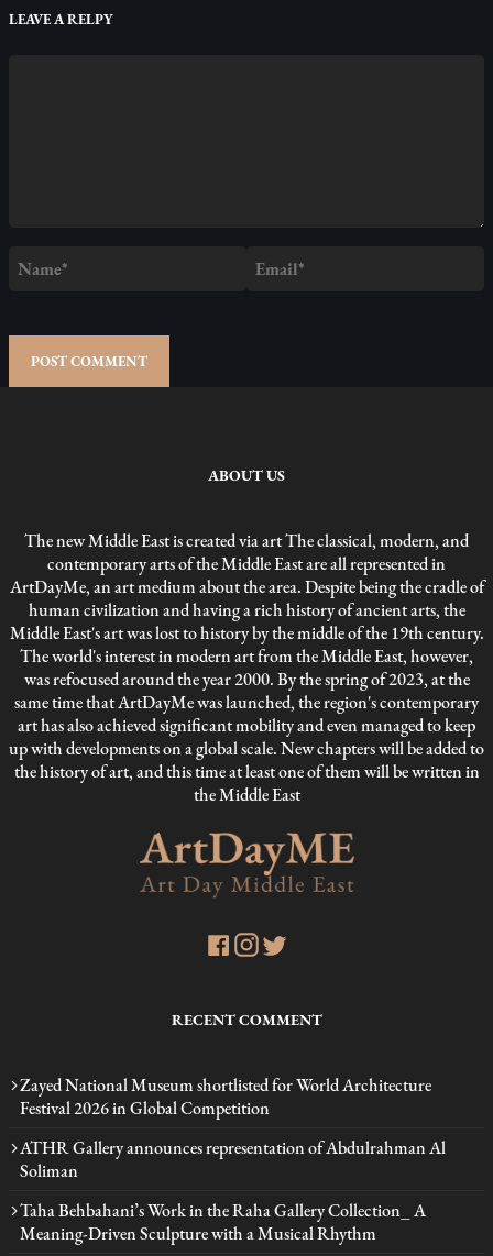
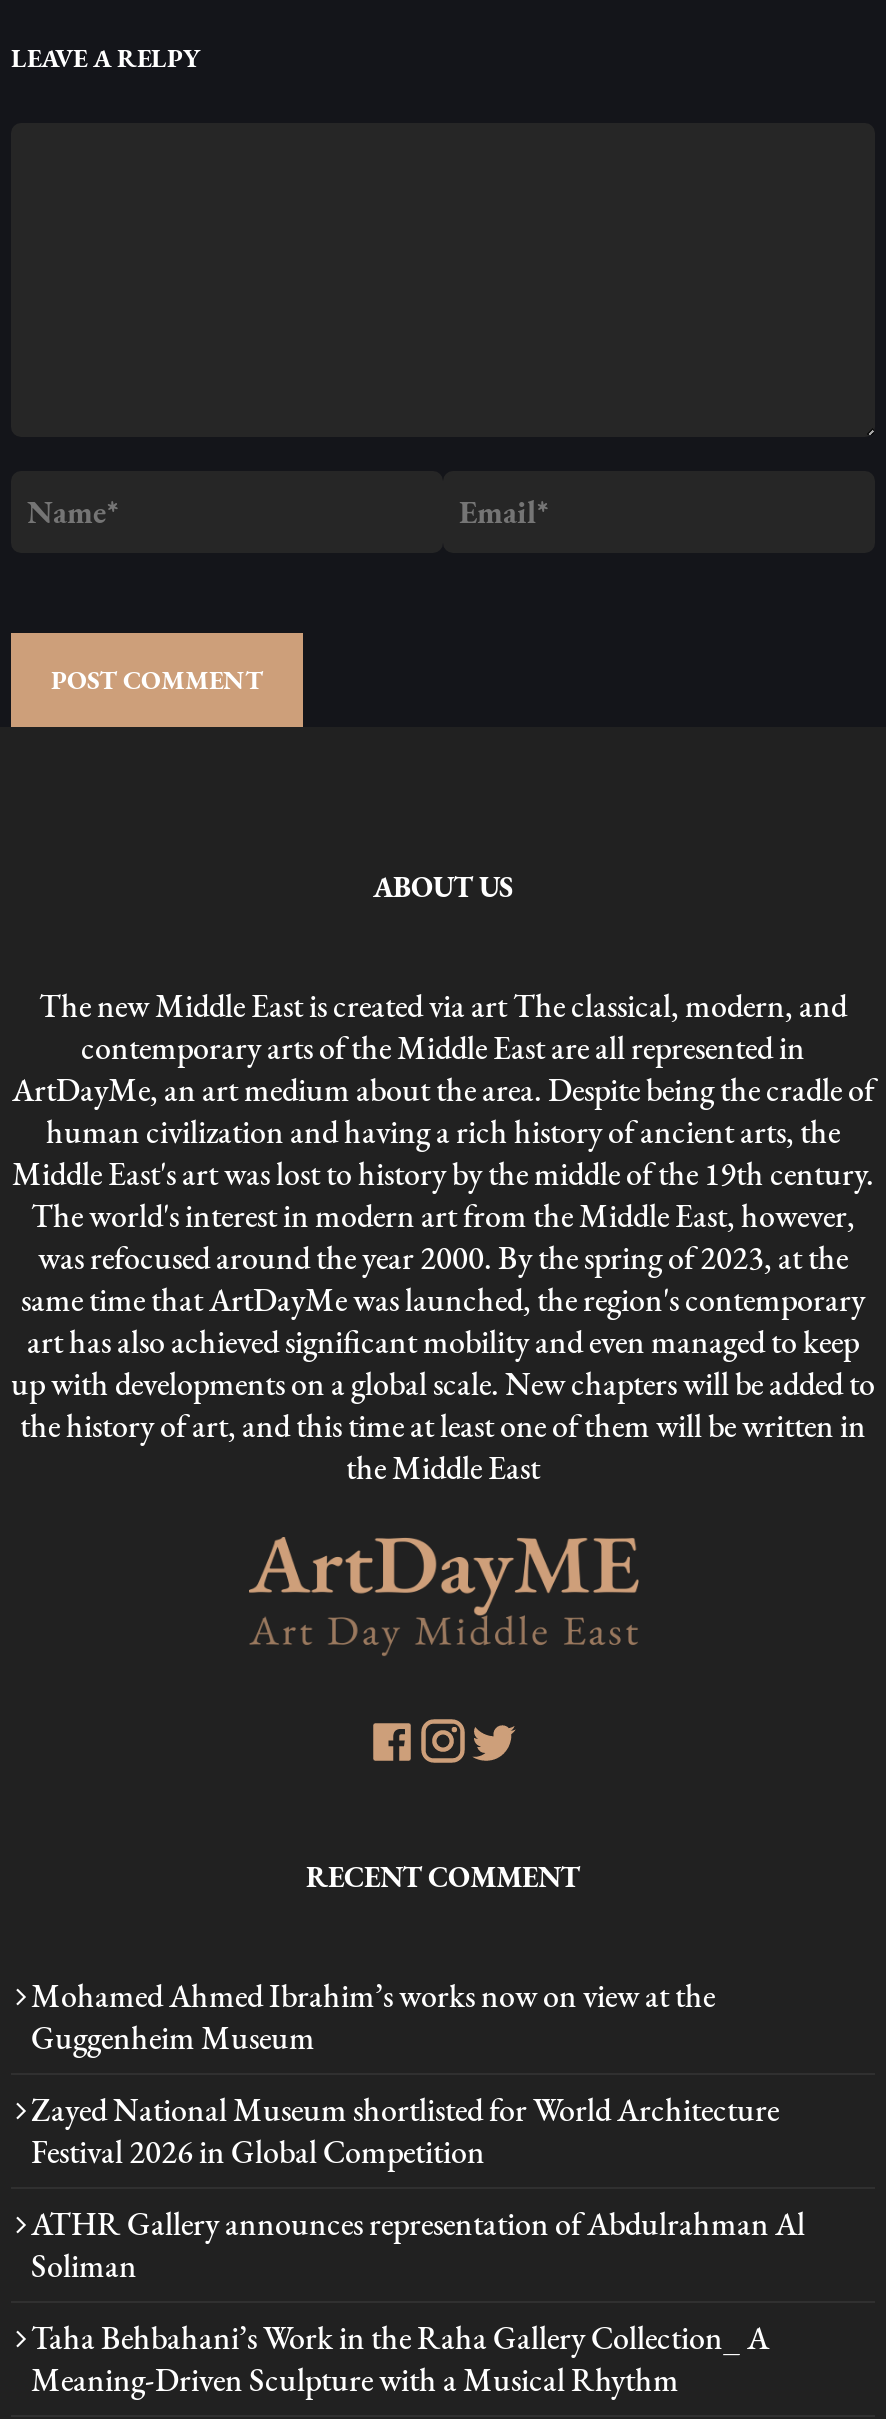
none -> [31,1976,715,2060] Mohamed Ahmed Ibrahim’s works now on view at the | Guggenheim Museum

